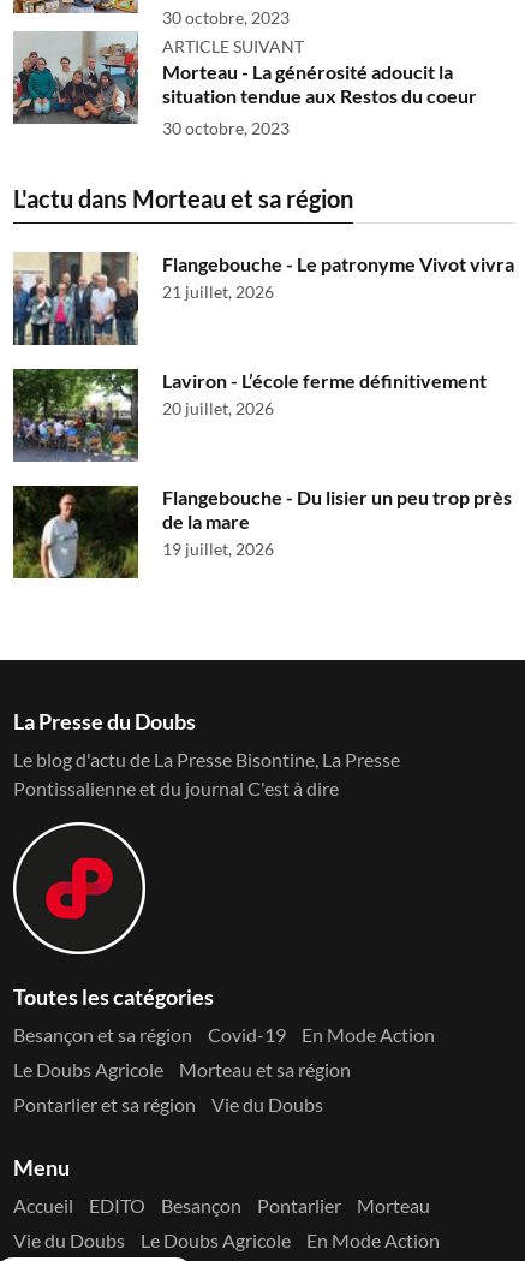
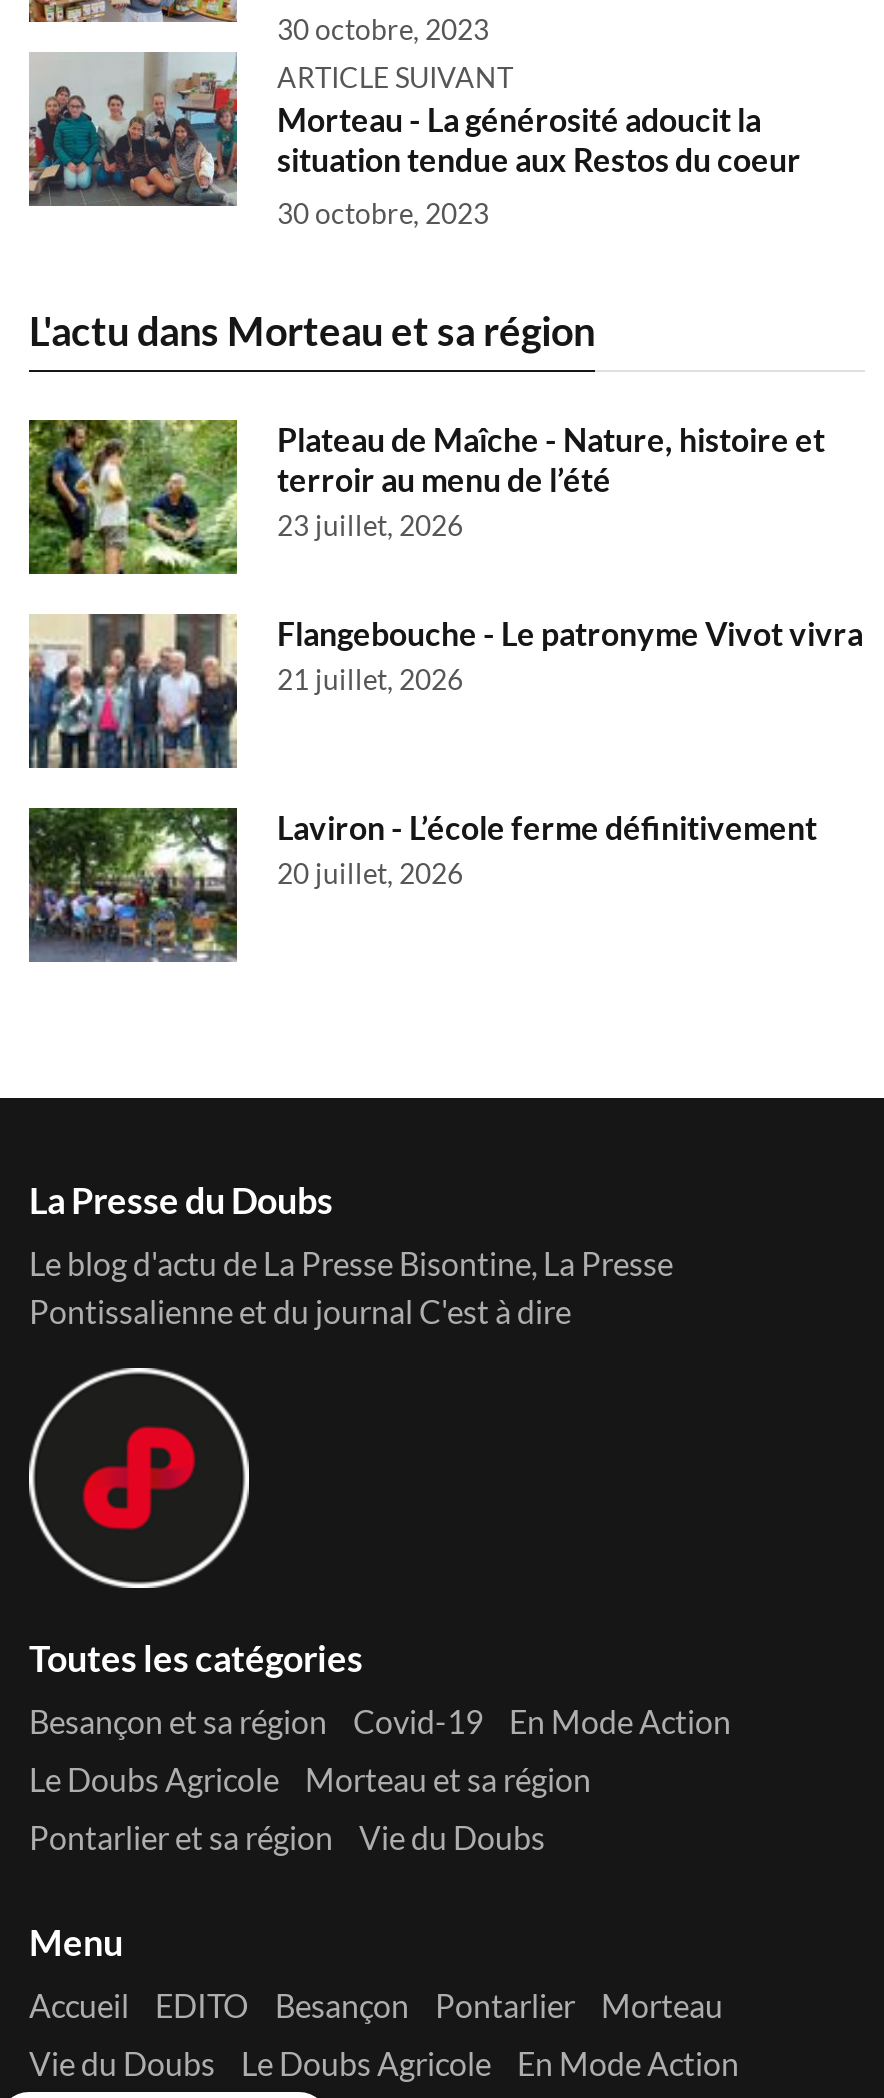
none -> [27,418,825,576] [image] | Plateau de Maîche - Nature, histoire et | terroir au menu de l’été | 23 juillet, 2026
moved [11,251,514,418] -> [25,612,863,890]: [image] | Flangebouche - Le patronyme Vivot vivra | 21 juillet, 2026 | Laviron - L’école ferme définitivement | 20 juillet, 2026
[12,486,512,579] [image] | Flangebouche - Du lisier un peu trop près | de la mare | 19 juillet, 2026 -> none

